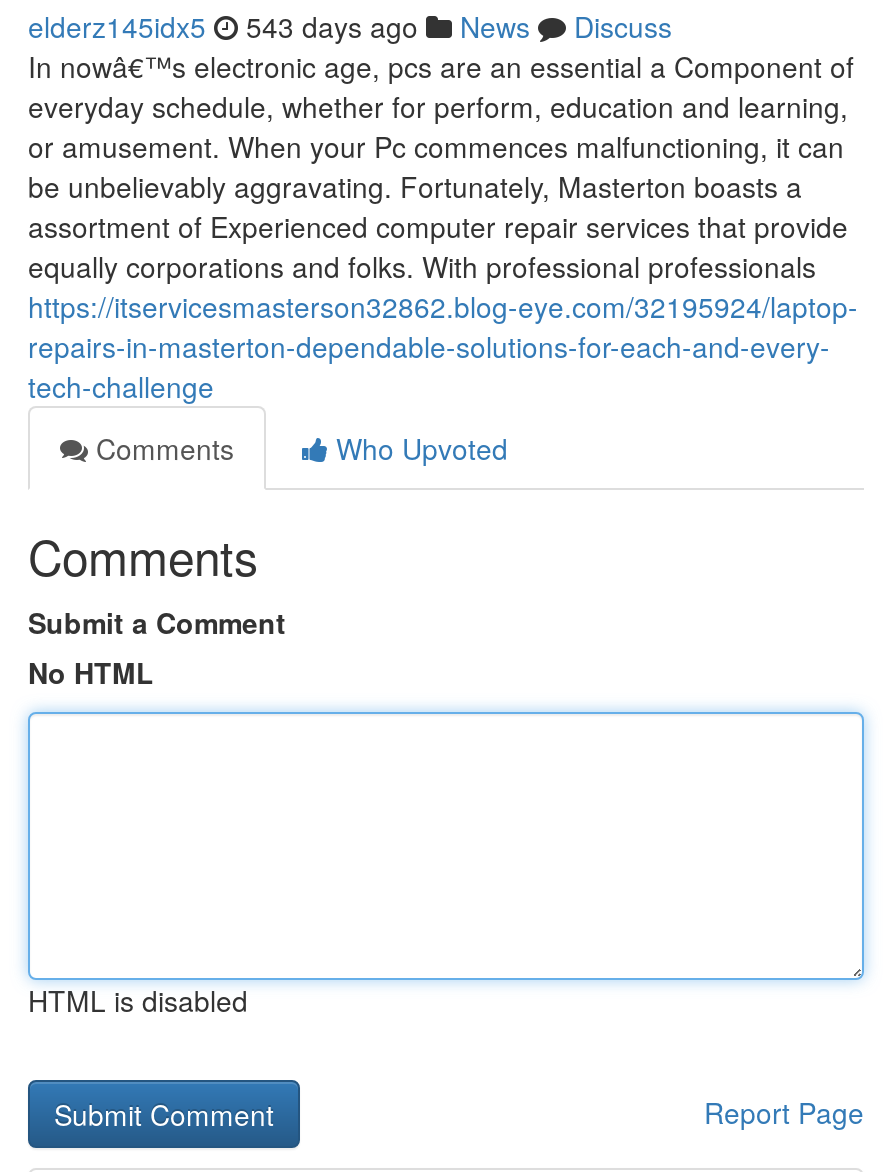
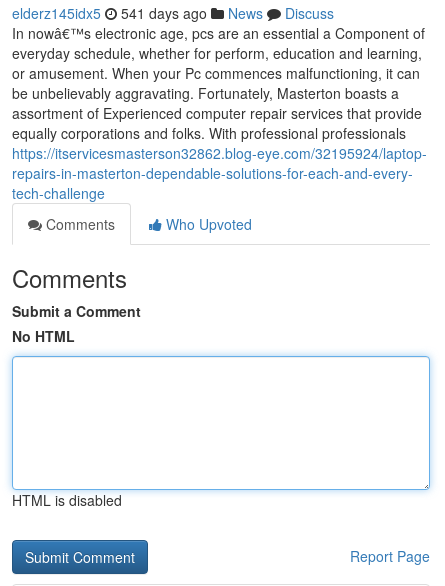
[28,6,672,46] elderz145idx5 543 days ago News Discuss -> [12,3,334,23] elderz145idx5 541 days ago News Discuss

